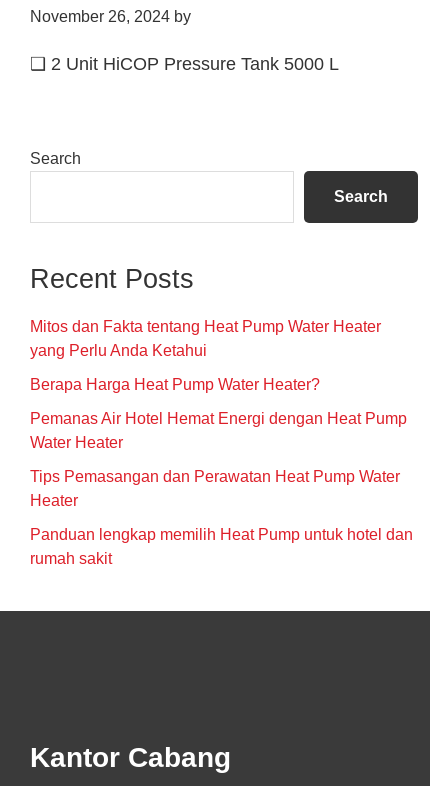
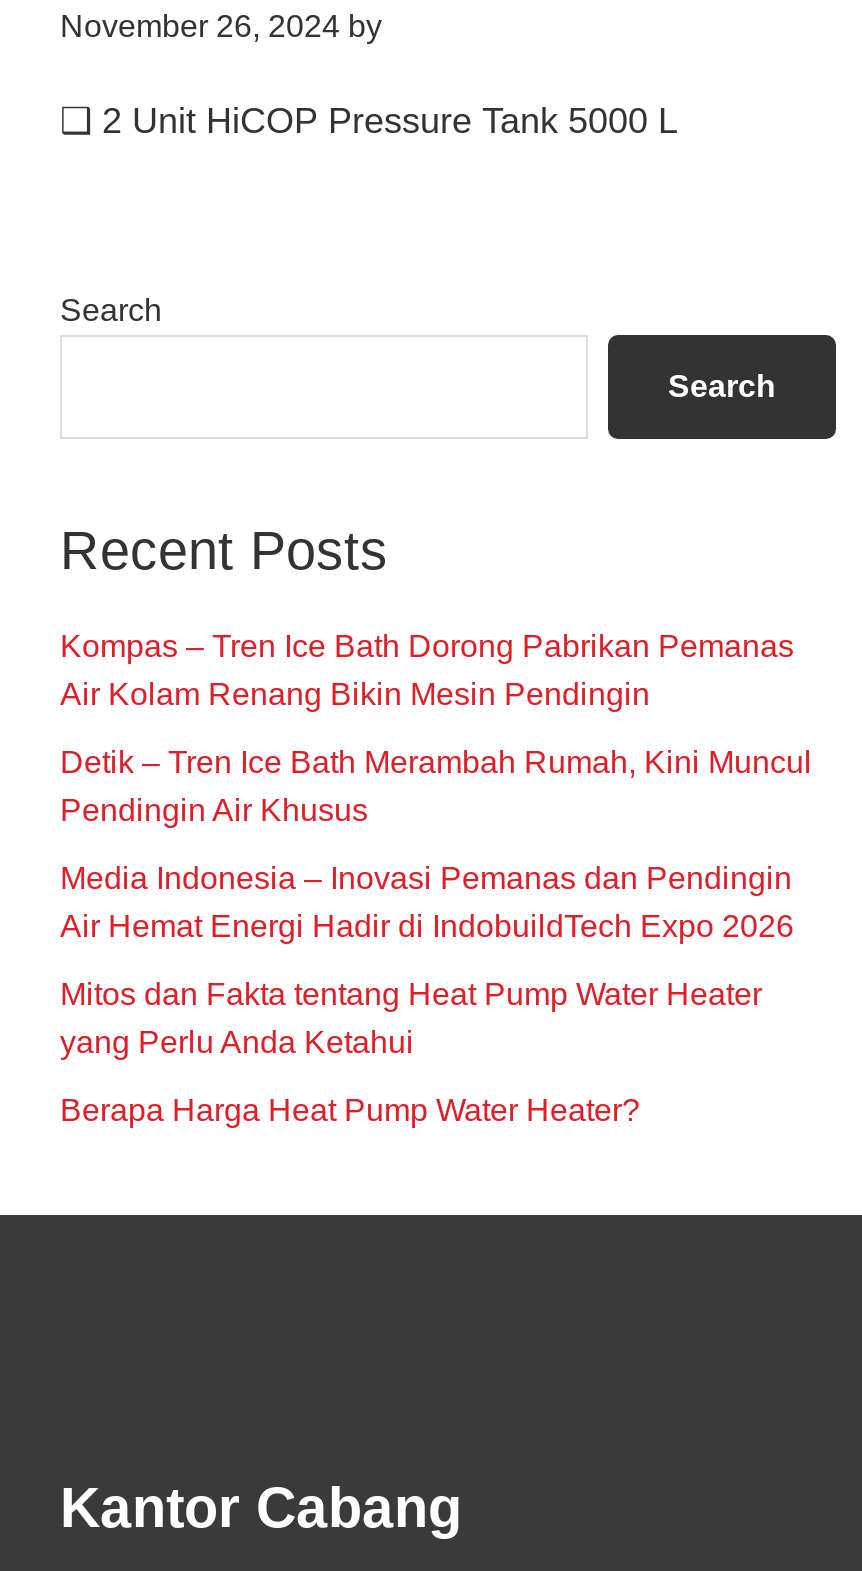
none -> [60,630,812,944] Kompas – Tren Ice Bath Dorong Pabrikan Pemanas | Air Kolam Renang Bikin Mesin Pendingin | Detik – Tren Ice Bath Merambah Rumah, Kini Muncul | Pendingin Air Khusus | Media Indonesia – Inovasi Pemanas dan Pendingin | Air Hemat Energi Hadir di IndobuildTech Expo 2026
moved [30,318,381,393] -> [60,978,762,1128]: Mitos dan Fakta tentang Heat Pump Water Heater | yang Perlu Anda Ketahui | Berapa Harga Heat Pump Water Heater?
[30,410,413,567] Pemanas Air Hotel Hemat Energi dengan Heat Pump | Water Heater | Tips Pemasangan dan Perawatan Heat Pump Water | Heater | Panduan lengkap memilih Heat Pump untuk hotel dan | rumah sakit -> none

